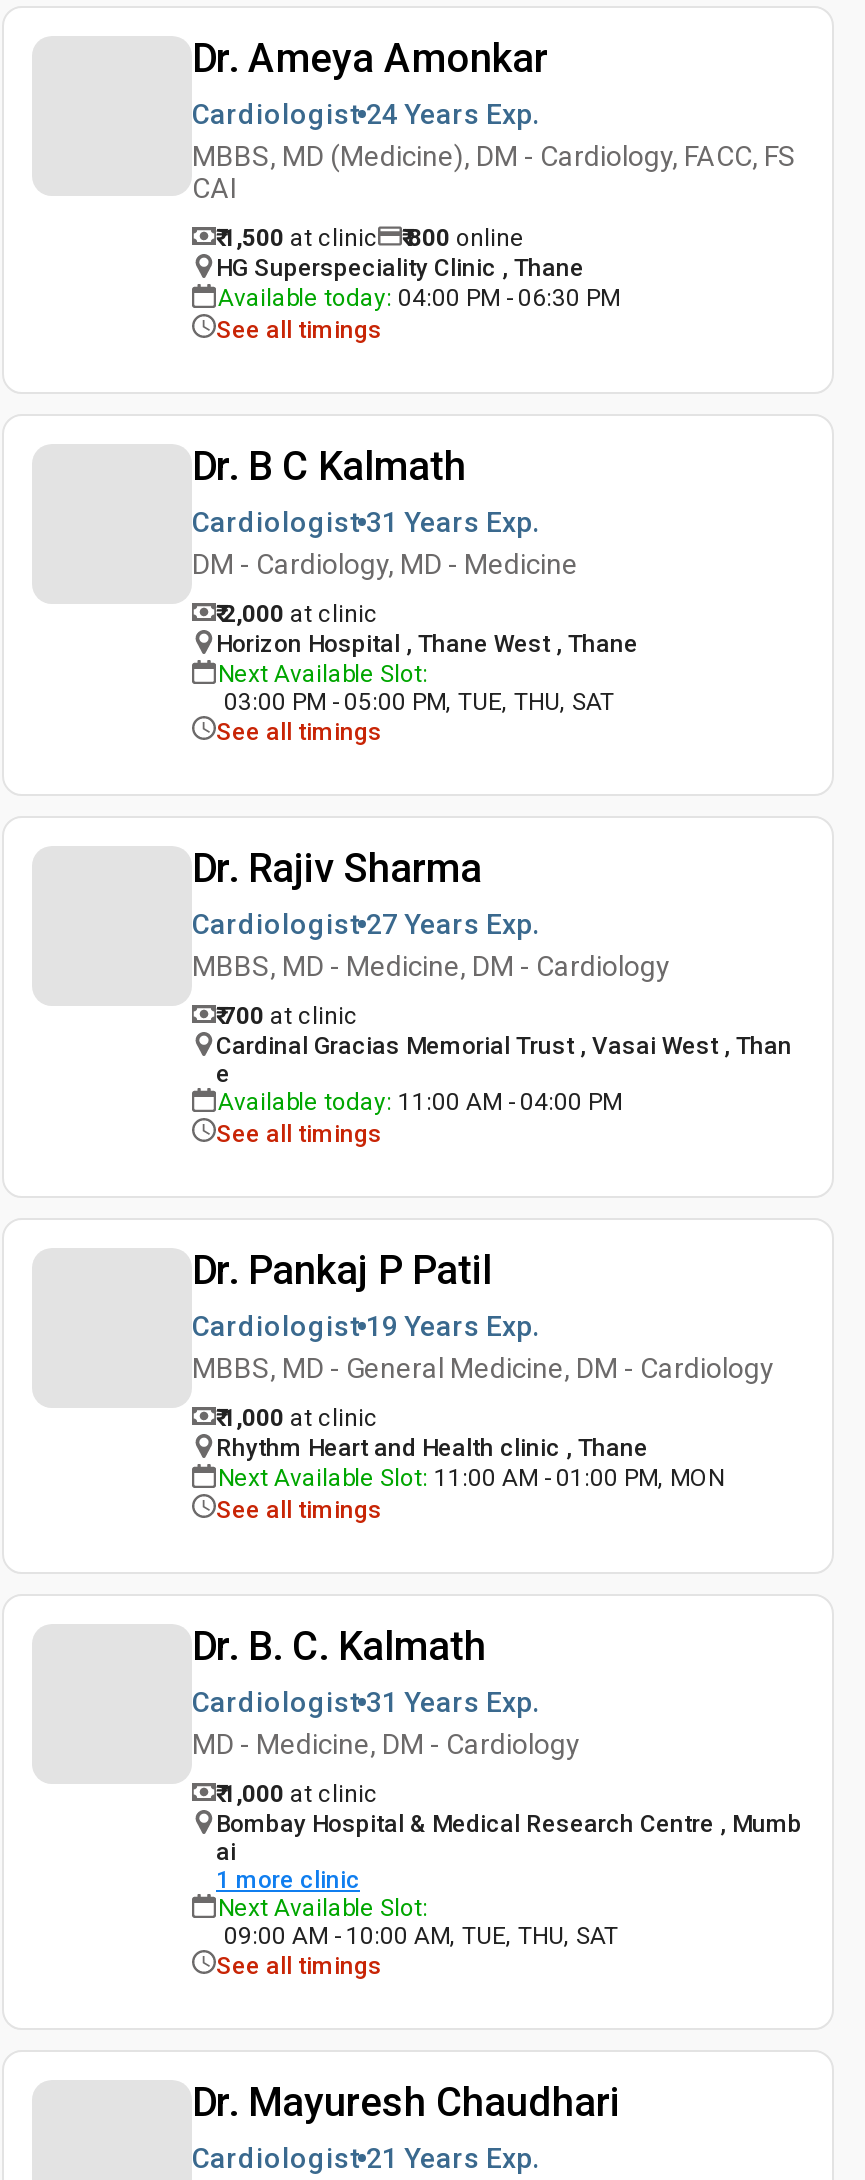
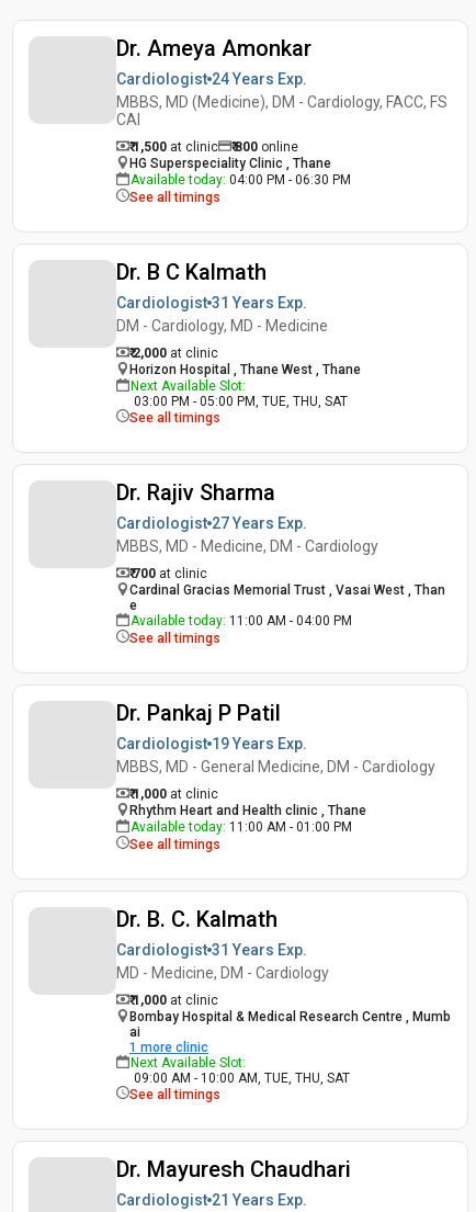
[218,1464,724,1492] Next Available Slot: 11:00 AM - 01:00 PM, MON -> [131,819,352,835] Available today: 11:00 AM - 01:00 PM

